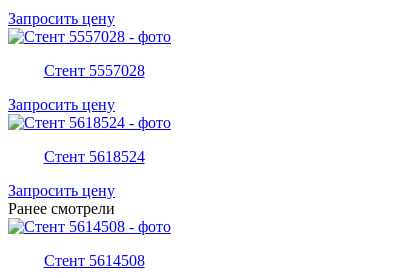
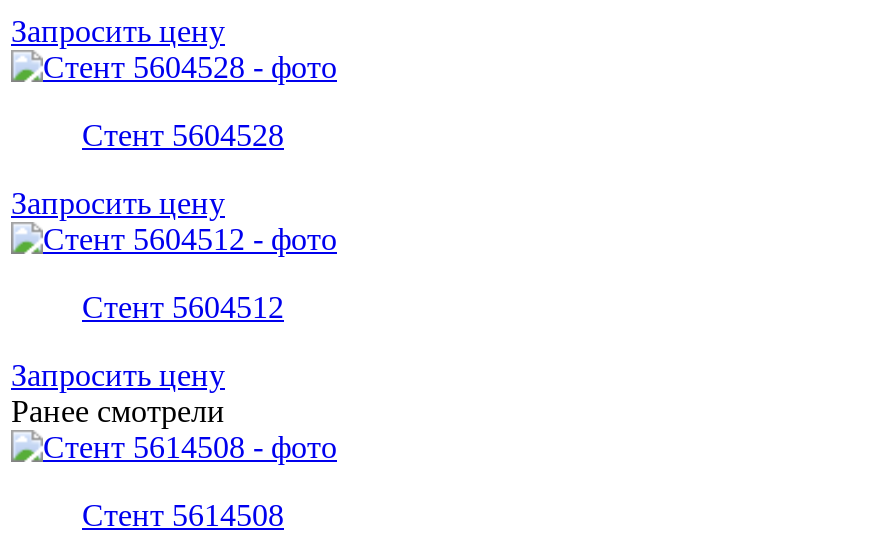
[43,62,144,79] Стент 5557028 -> [82,118,284,152] Стент 5604528
[43,148,144,165] Стент 5618524 -> [82,290,284,324] Стент 5604512

